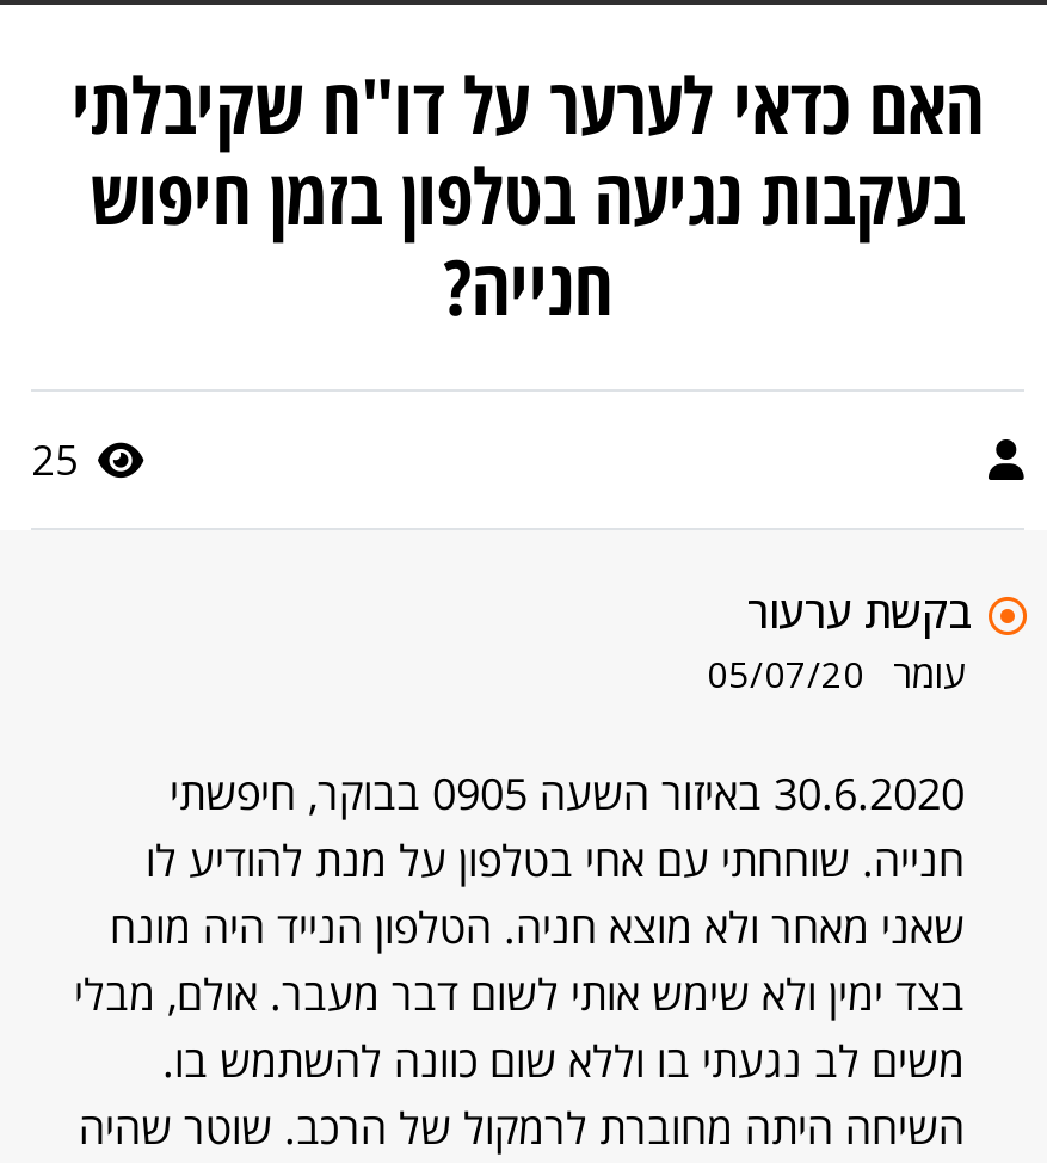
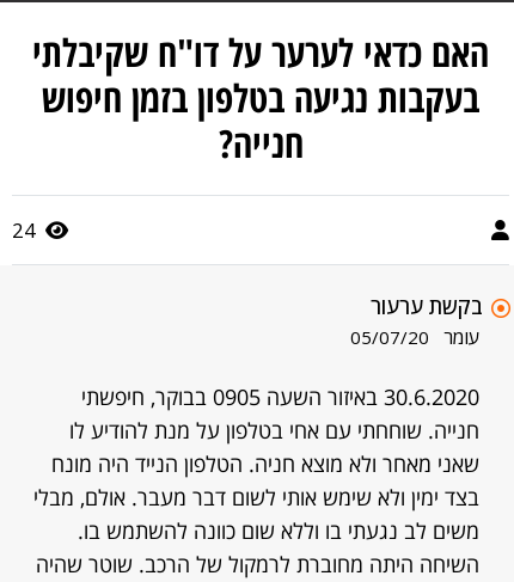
[31,432,79,487] 25 -> [12,216,36,244] 24

